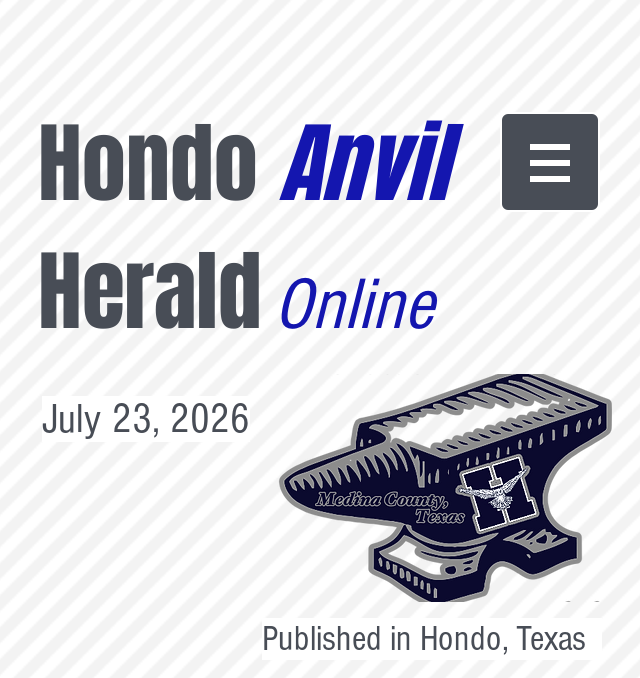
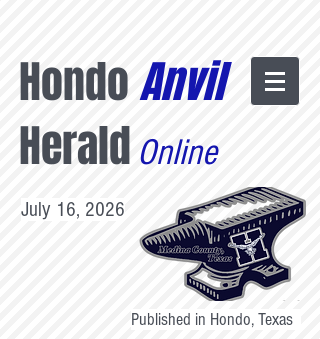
[42,396,250,442] July 23, 2026 -> [21,198,125,221] July 16, 2026

